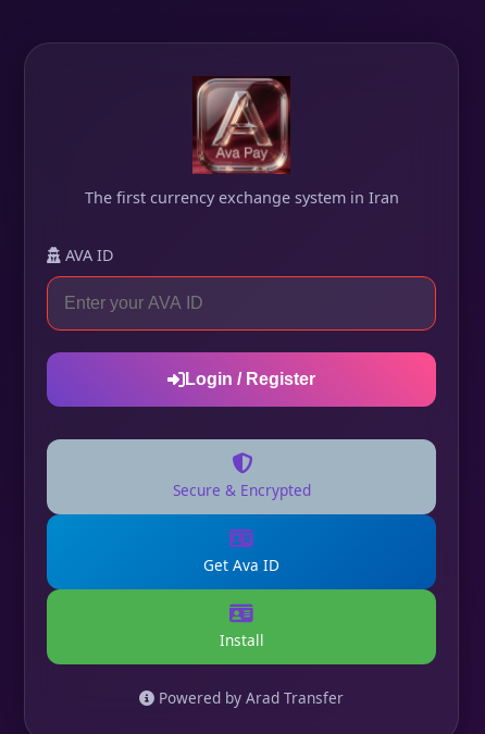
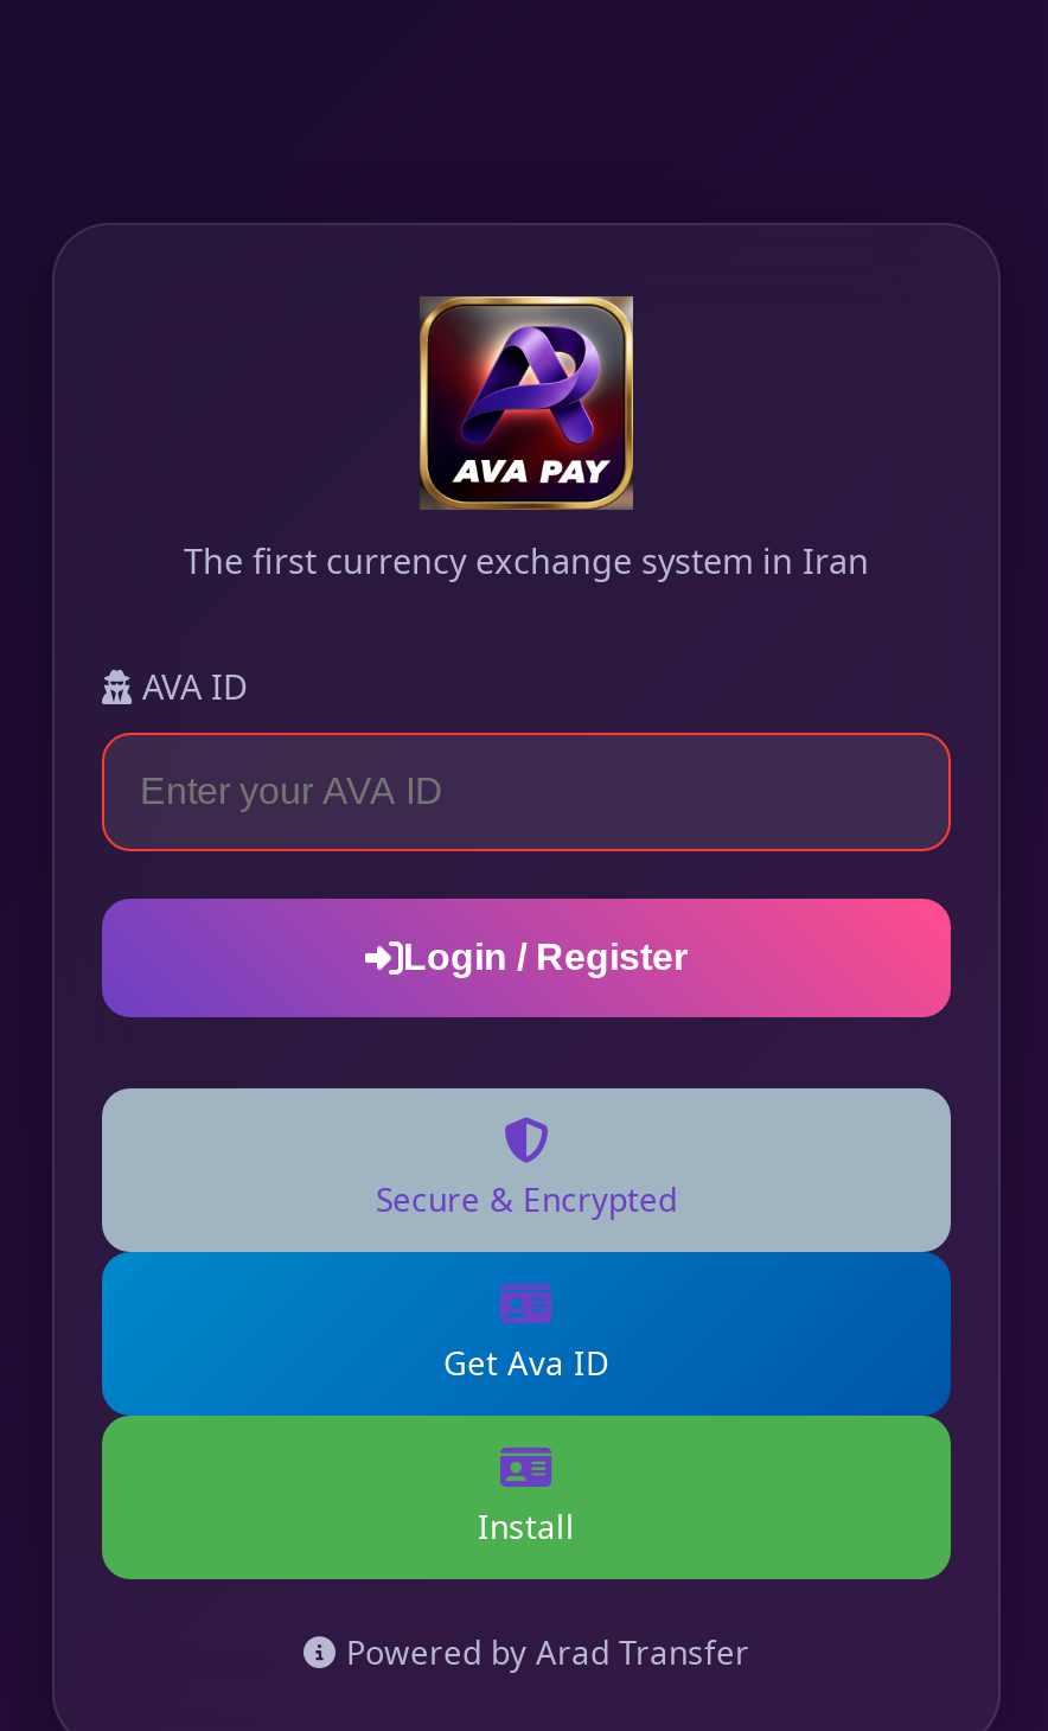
[192,76,290,174] [image] -> [417,294,635,510] [image]

